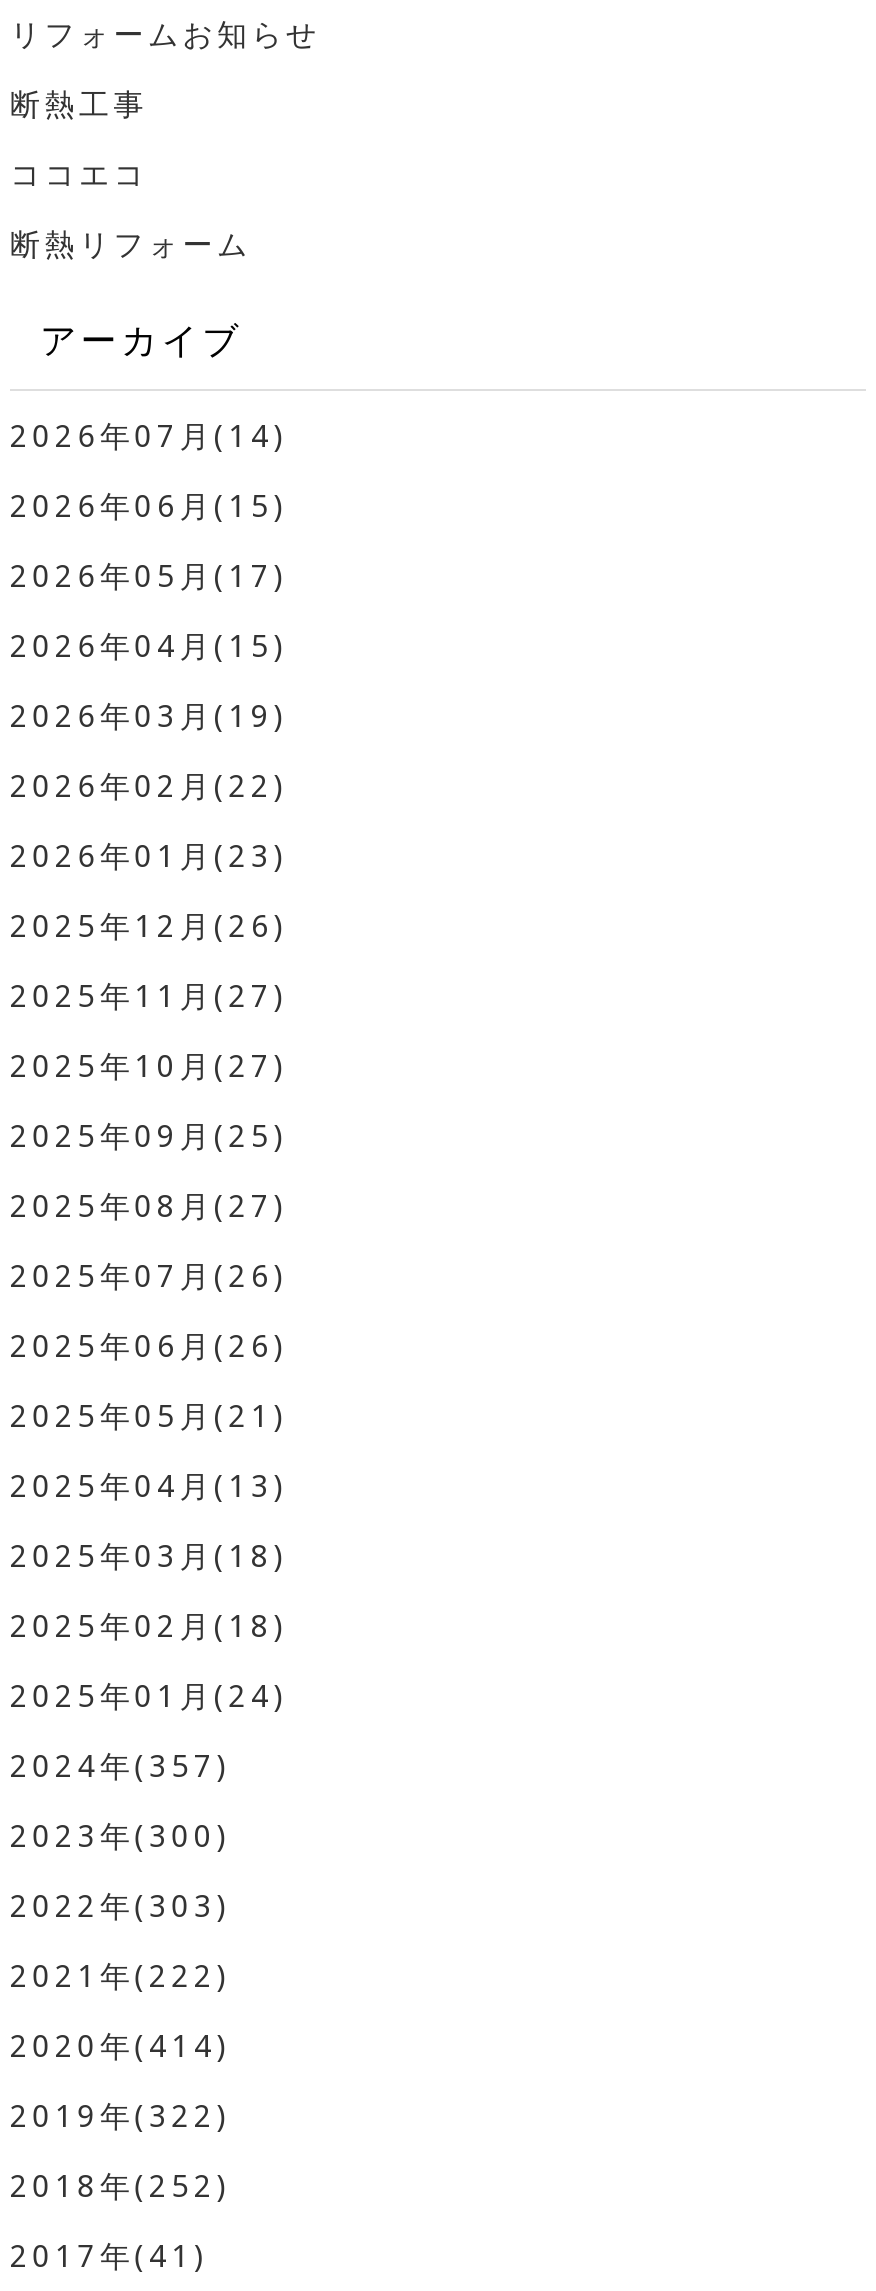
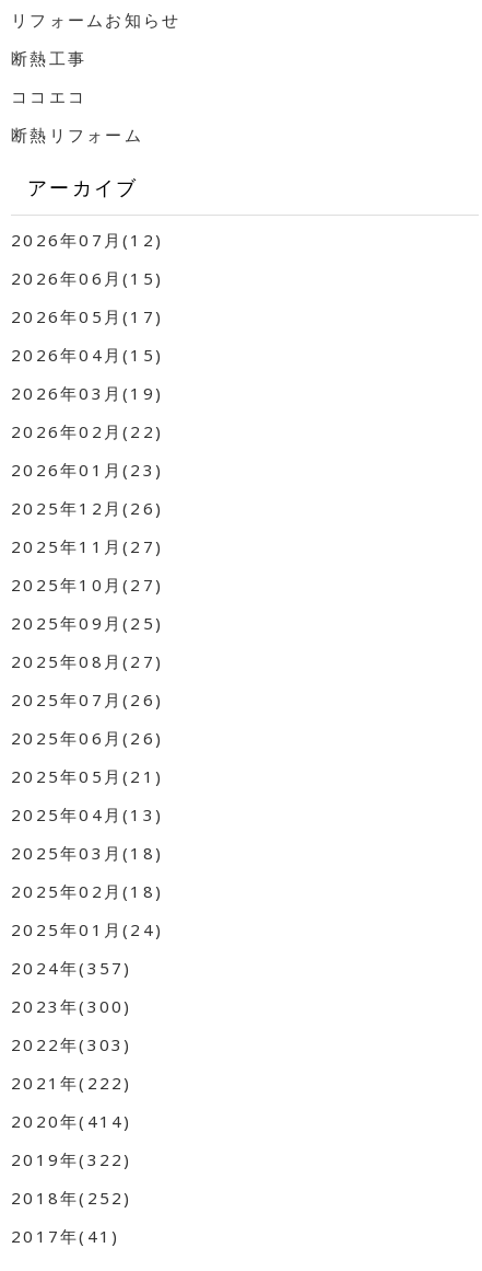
[10,414,288,458] 2026年07月(14) -> [11,228,163,252] 2026年07月(12)

